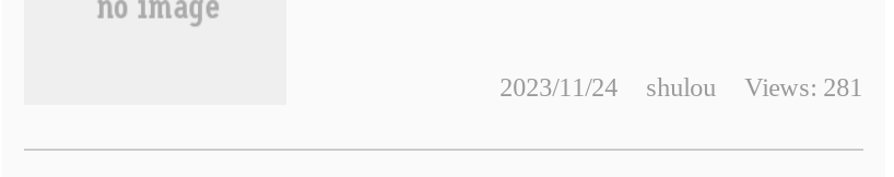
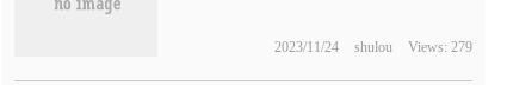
[500,71,863,102] 2023/11/24 shulou Views: 281 -> [274,39,472,55] 2023/11/24 shulou Views: 279

